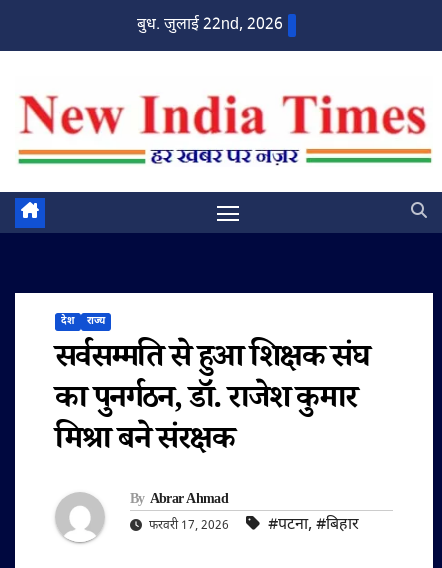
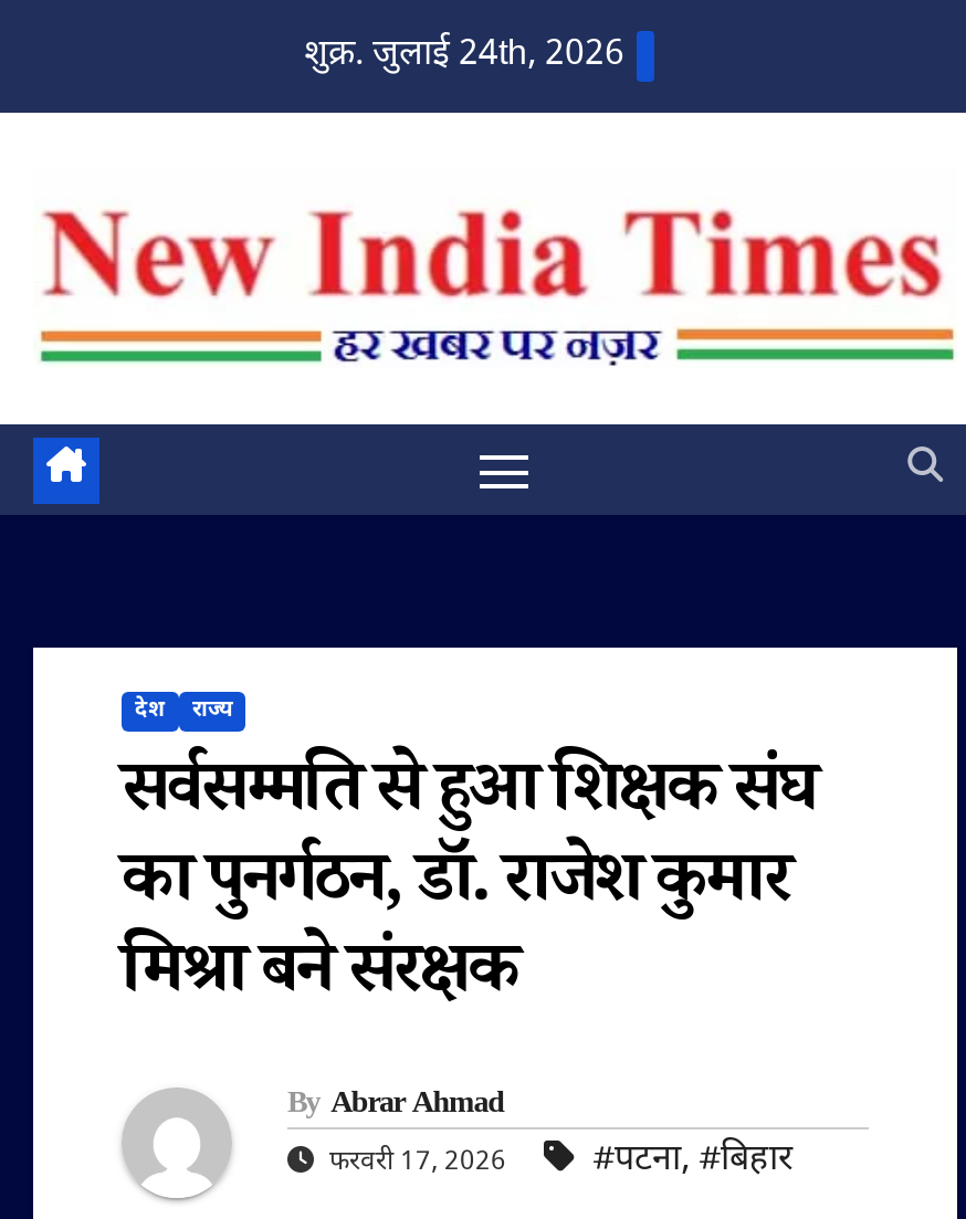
[137,15,283,36] बुध. जुलाई 22nd, 2026 -> [304,33,624,80] शुक्र. जुलाई 24th, 2026

